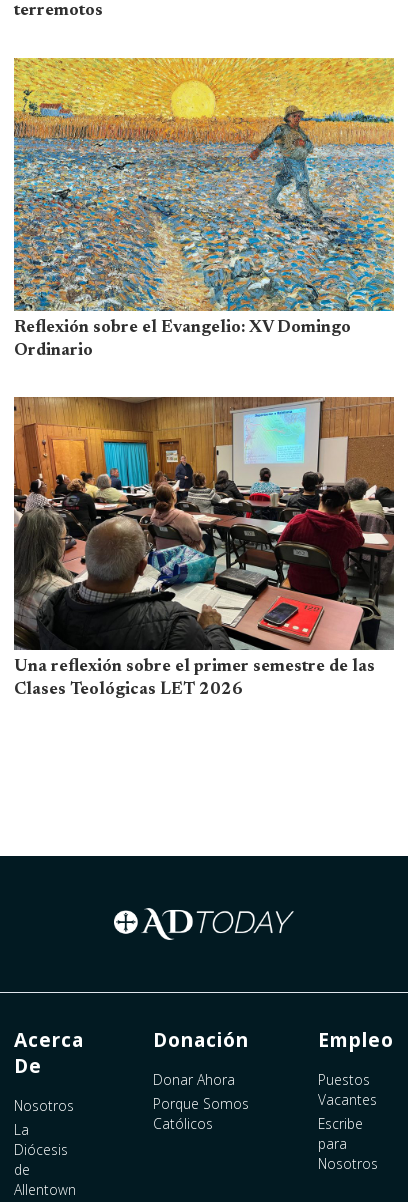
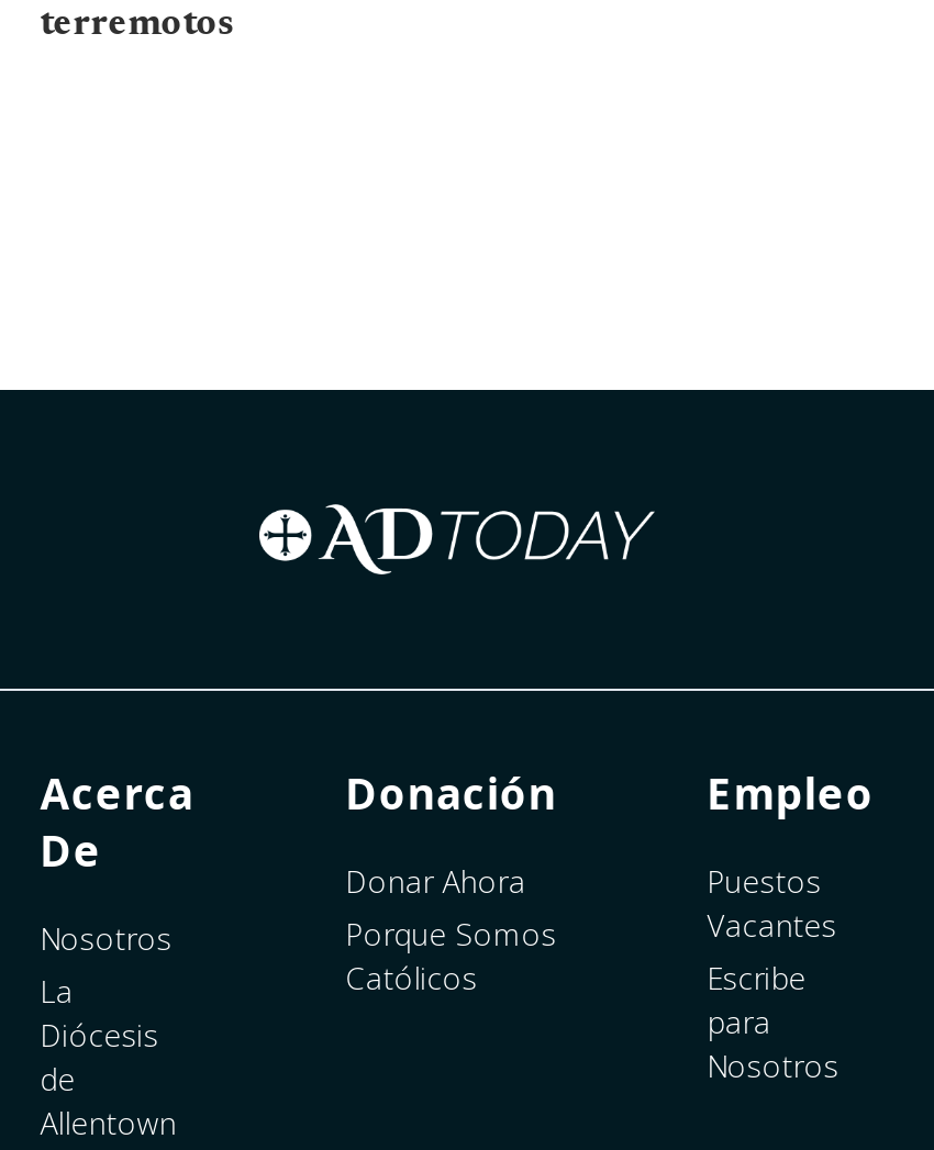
[13,57,395,360] [image] | Reflexión sobre el Evangelio: XV Domingo | Ordinario -> none
[13,396,395,699] [image] | Una reflexión sobre el primer semestre de las | Clases Teológicas LET 2026 -> none

